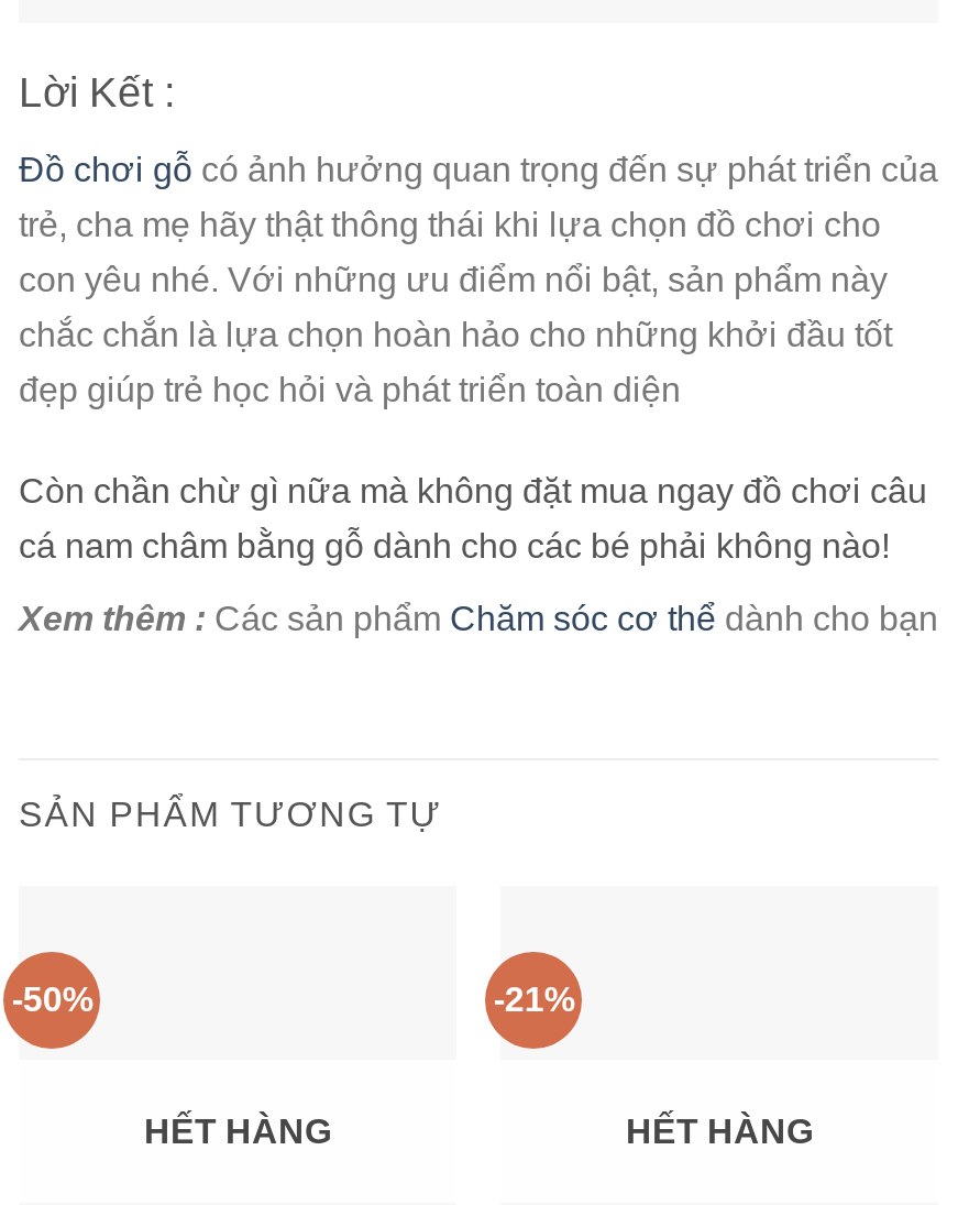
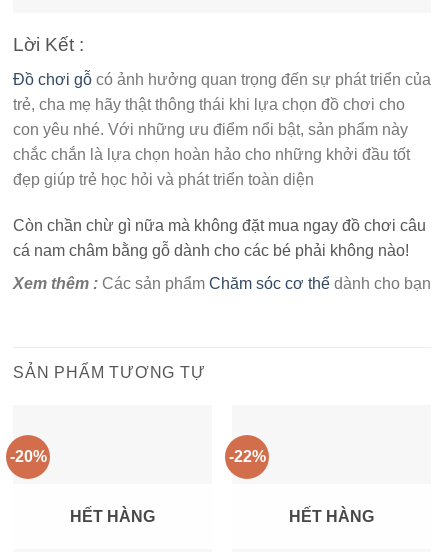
[12,980,93,1017] -50% -> [10,448,47,465] -20%
[494,980,575,1017] -21% -> [229,448,266,465] -22%

